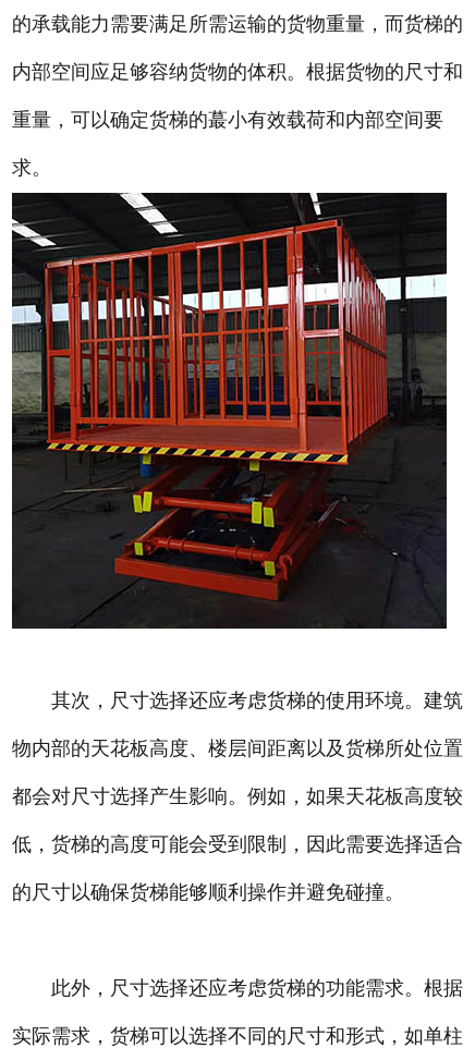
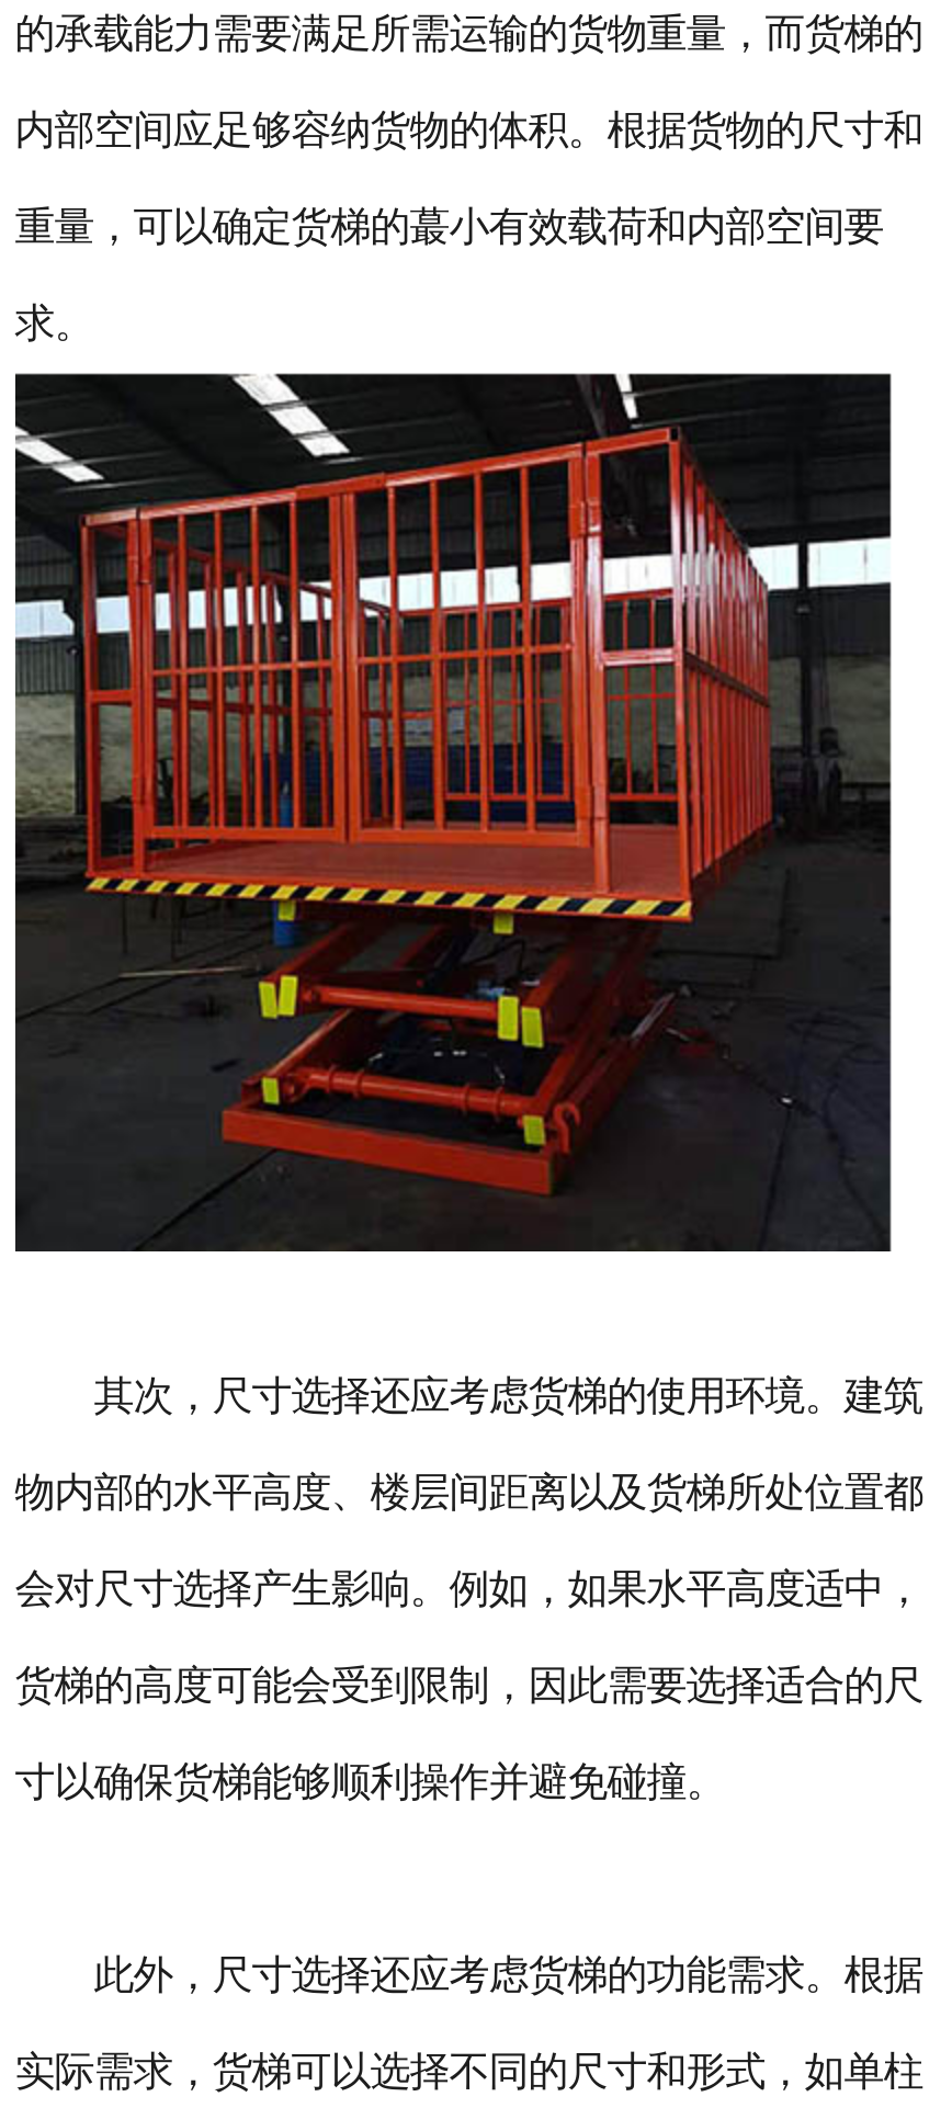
[12,738,463,760] 物内部的天花板高度、楼层间距离以及货梯所处位置 -> [15,1471,923,1515] 物内部的水平高度、楼层间距离以及货梯所处位置都
[12,786,463,808] 都会对尺寸选择产生影响。例如，如果天花板高度较 -> [15,1568,923,1612] 会对尺寸选择产生影响。例如，如果水平高度适中，
[12,834,463,856] 低，货梯的高度可能会受到限制，因此需要选择适合 -> [15,1664,923,1708] 货梯的高度可能会受到限制，因此需要选择适合的尺
[12,882,404,903] 的尺寸以确保货梯能够顺利操作并避免碰撞。 -> [15,1761,726,1805] 寸以确保货梯能够顺利操作并避免碰撞。

